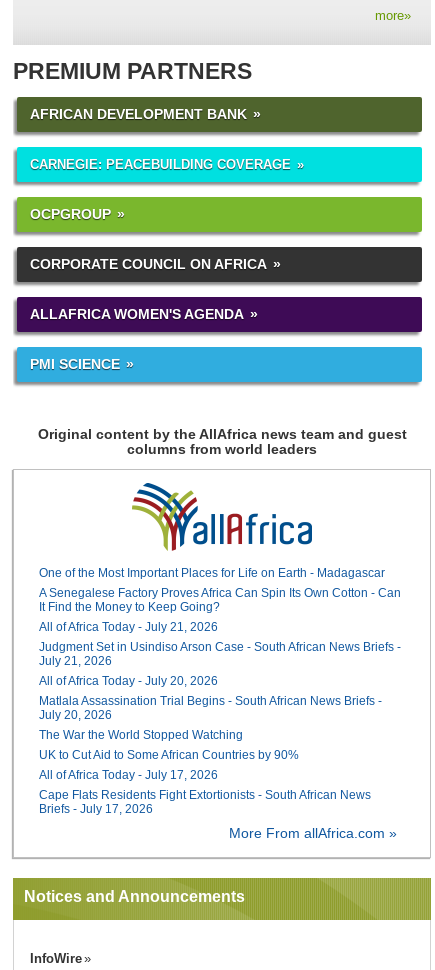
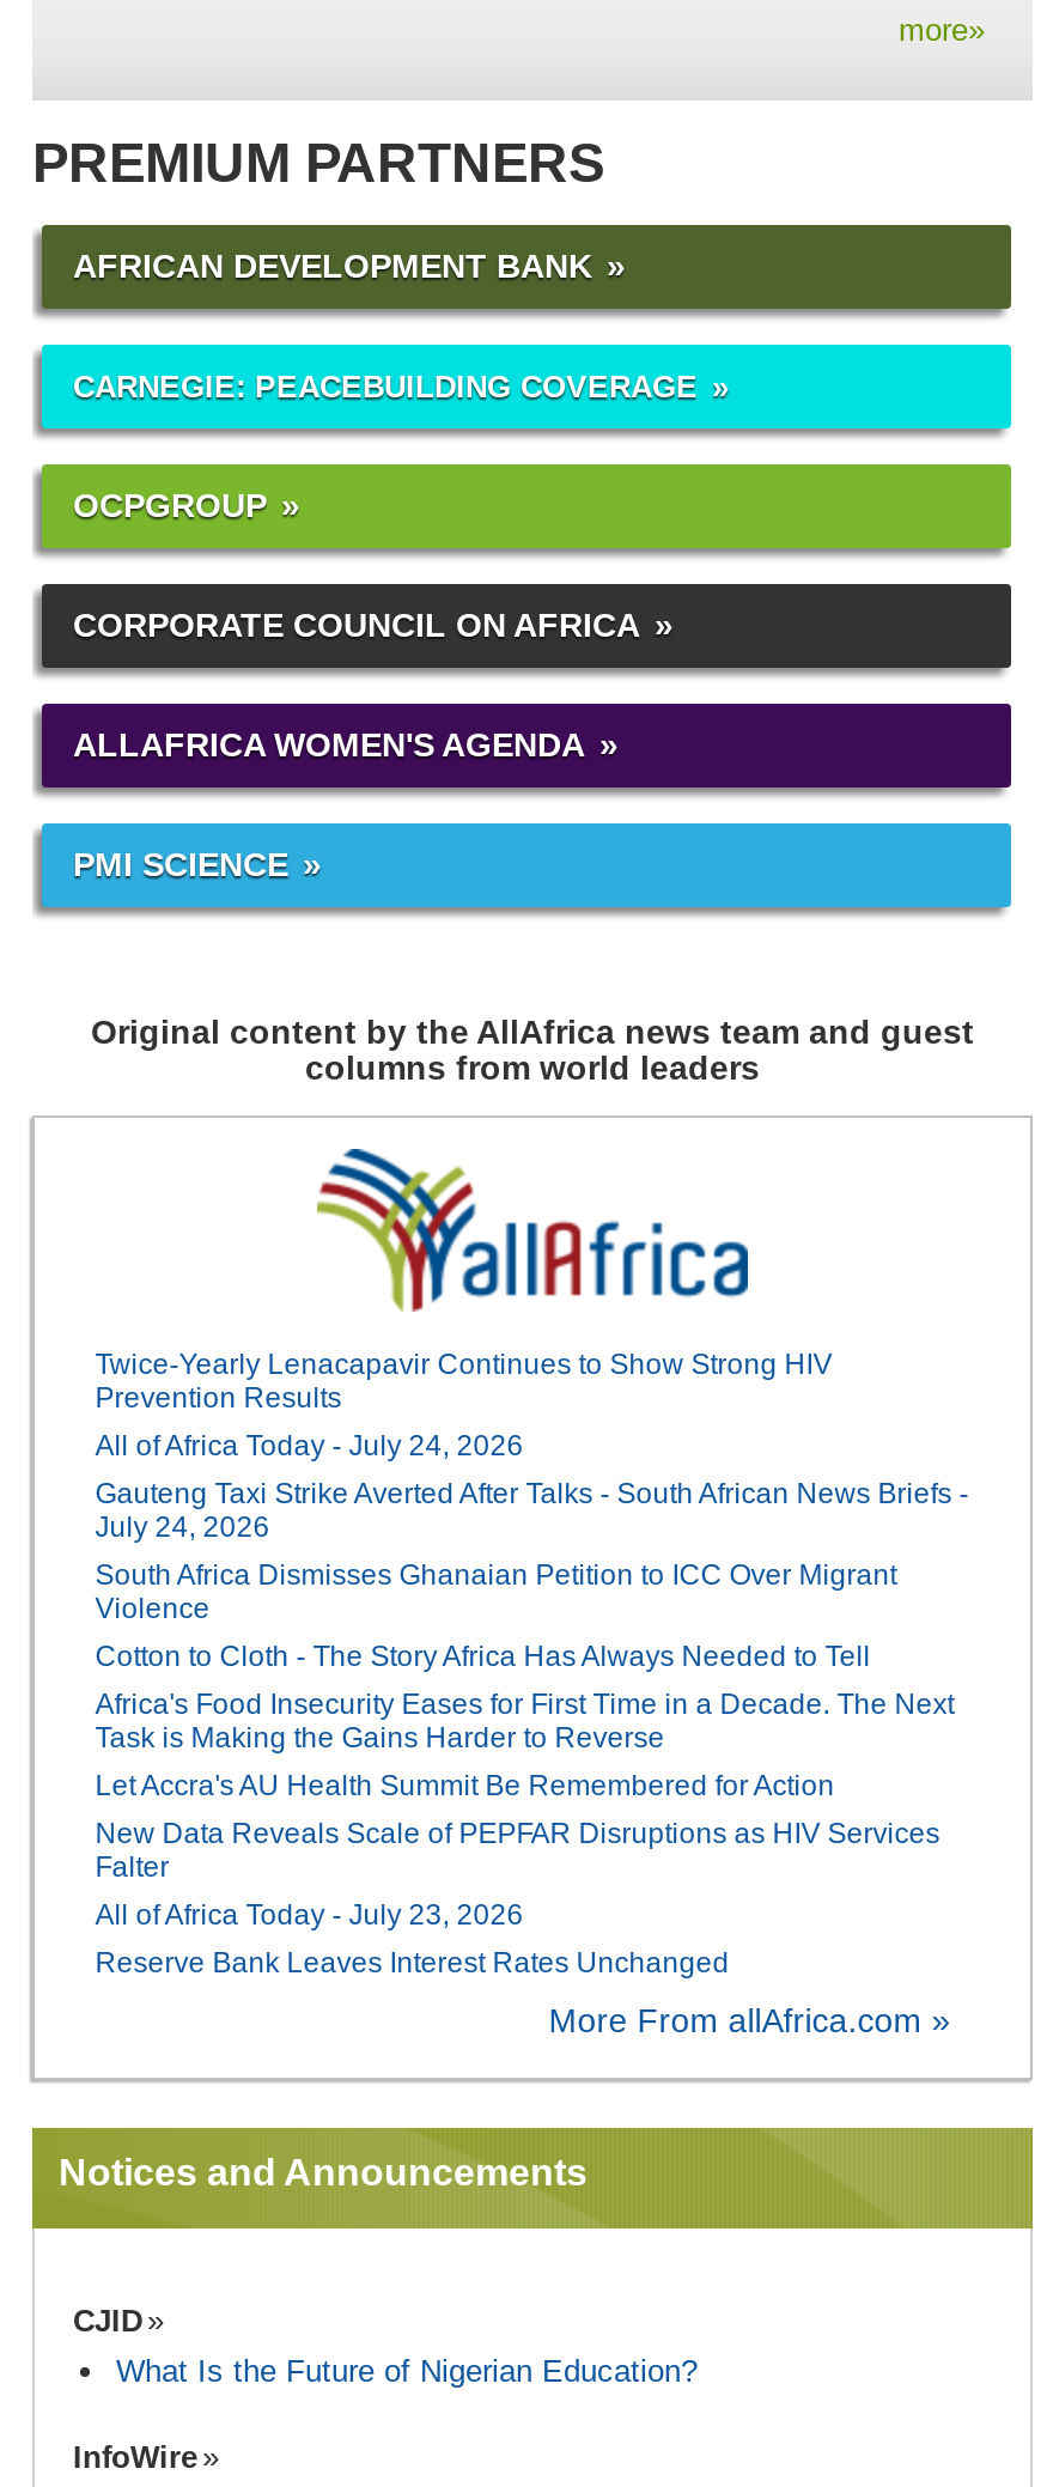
[39,565,401,815] One of the Most Important Places for Life on Earth - Madagascar | A Senegalese Factory Proves Africa Can Spin Its Own Cotton - Can | It Find the Money to Keep Going? | All of Africa Today - July 21, 2026 | Judgment Set in Usindiso Arson Case - South African News Briefs - | July 21, 2026 | All of Africa Today - July 20, 2026 | Matlala Assassination Trial Begins - South African News Briefs - | July 20, 2026 | The War the World Stopped Watching | UK to Cut Aid to Some African Countries by 90% | All of Africa Today - July 17, 2026 | Cape Flats Residents Fight Extortionists - South African News | Briefs - July 17, 2026 -> [95,1349,969,1981] Twice-Yearly Lenacapavir Continues to Show Strong HIV | Prevention Results | All of Africa Today - July 24, 2026 | Gauteng Taxi Strike Averted After Talks - South African News Briefs - | July 24, 2026 | South Africa Dismisses Ghanaian Petition to ICC Over Migrant | Violence | Cotton to Cloth - The Story Africa Has Always Needed to Tell | Africa's Food Insecurity Eases for First Time in a Decade. The Next | Task is Making the Gains Harder to Reverse | Let Accra's AU Health Summit Be Remembered for Action | New Data Reveals Scale of PEPFAR Disruptions as HIV Services | Falter | All of Africa Today - July 23, 2026 | Reserve Bank Leaves Interest Rates Unchanged
none -> [73,2304,698,2390] CJID | What Is the Future of Nigerian Education?

